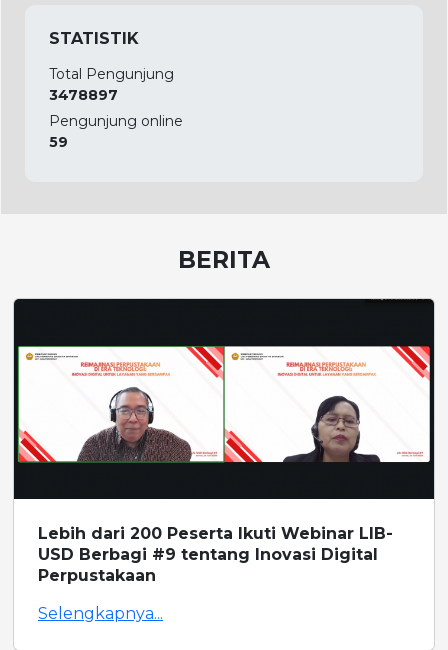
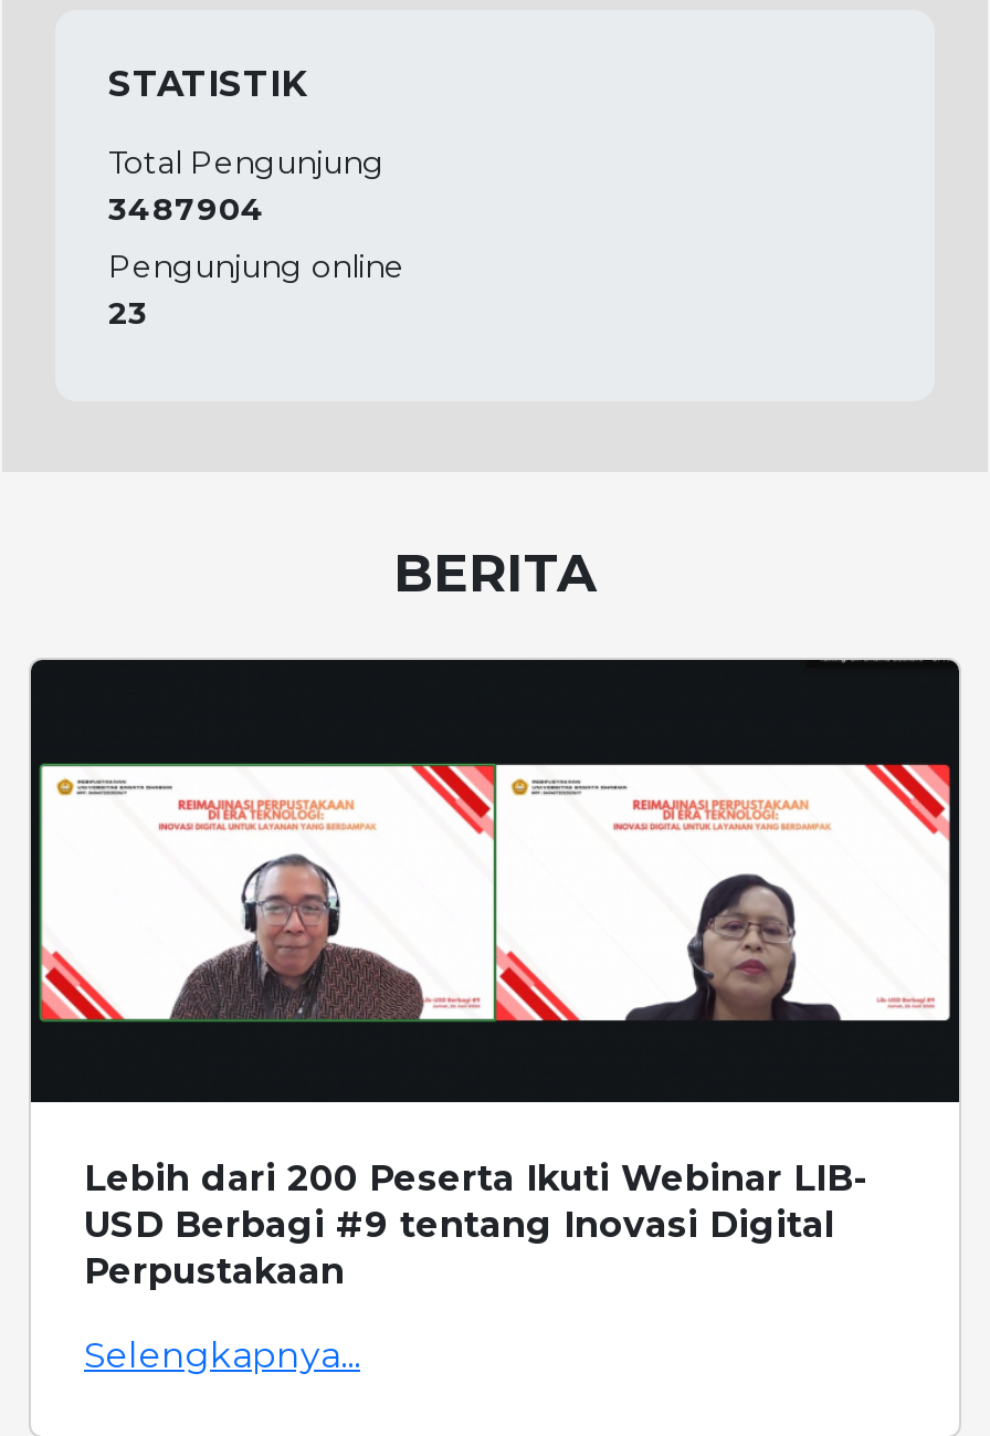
[49,86,118,104] 3478897 -> [108,190,265,229] 3487904
[49,133,68,151] 59 -> [108,294,148,333] 23

